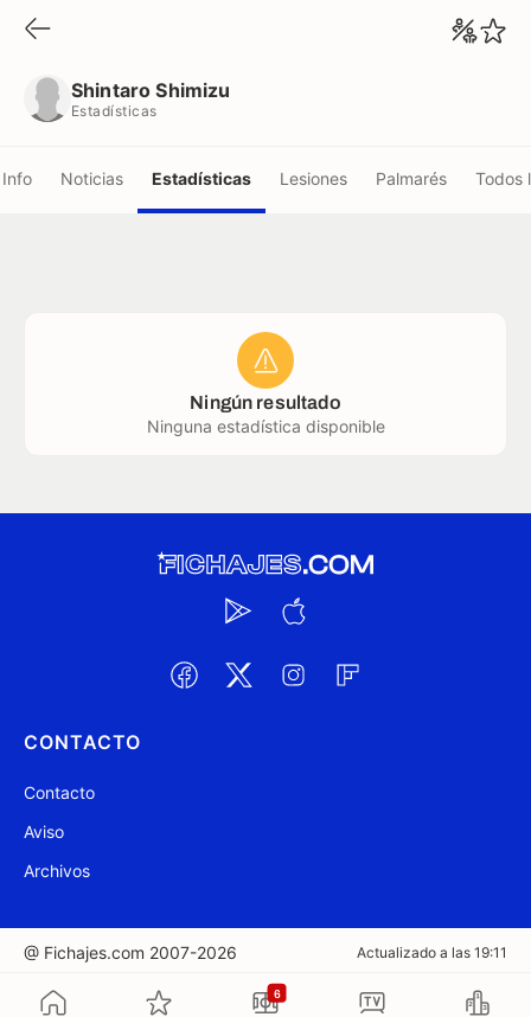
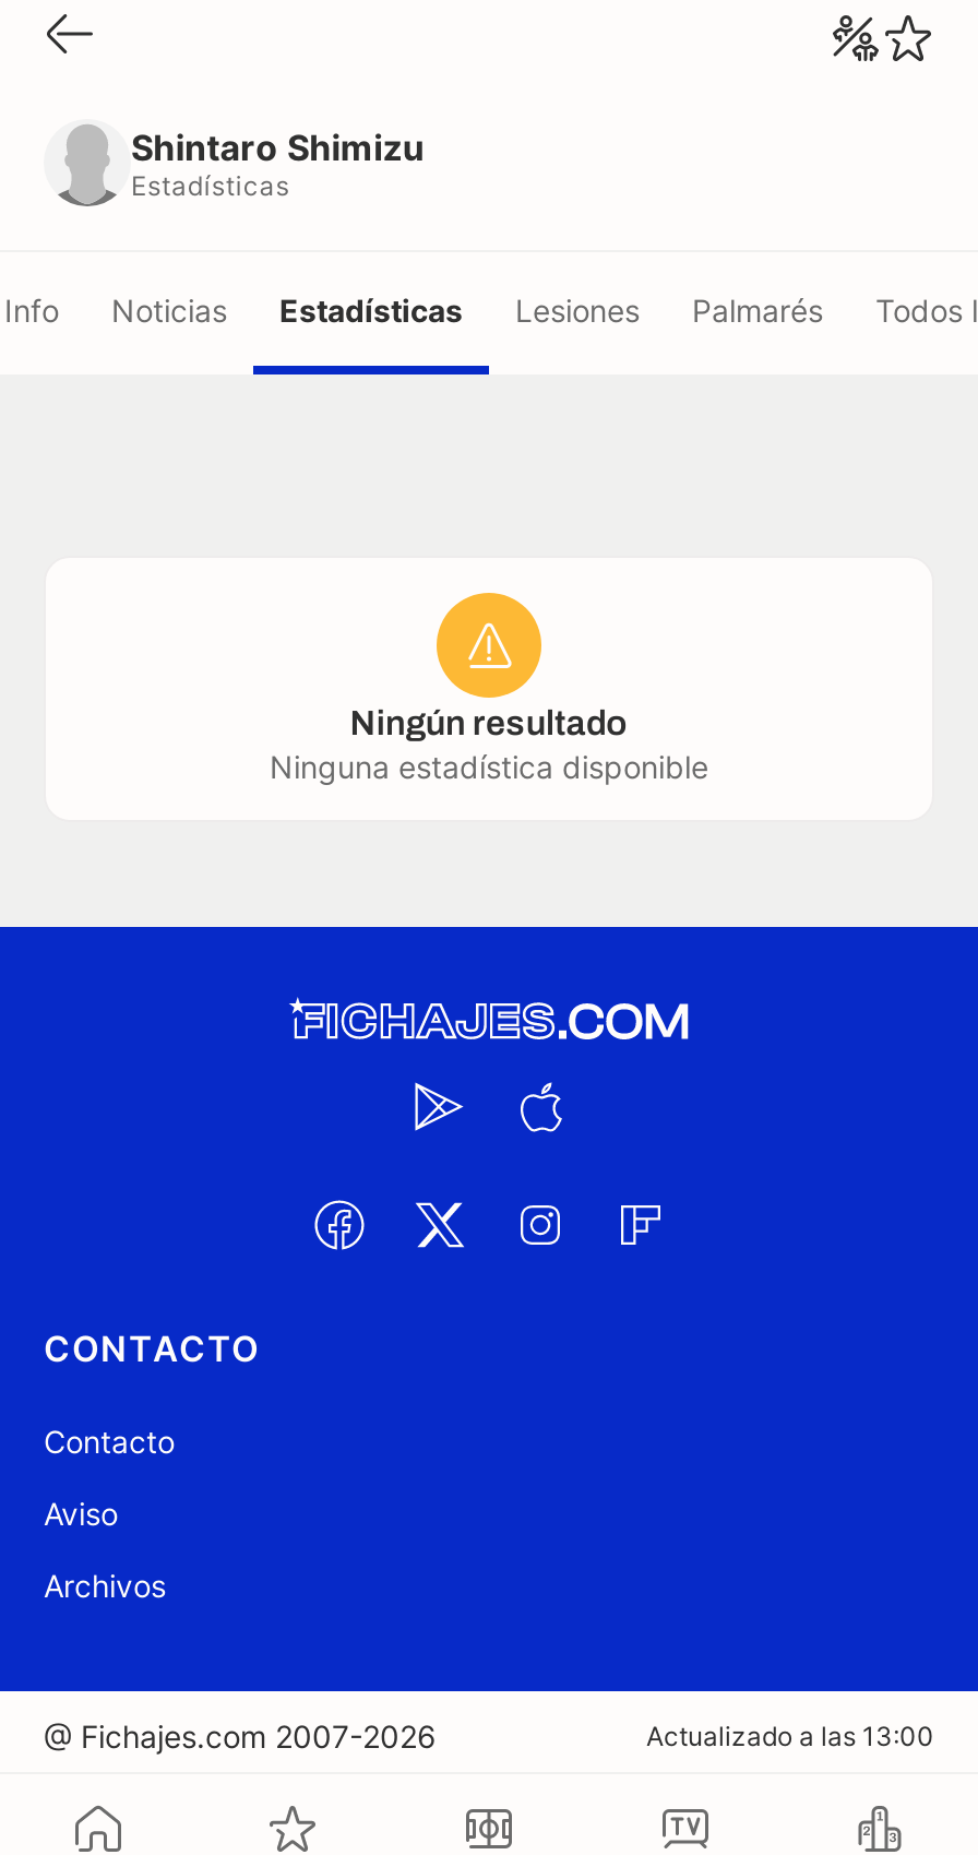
[357,944,507,961] Actualizado a las 19:11 -> [646,1720,934,1752] Actualizado a las 13:00
[273,987,280,1000] 6 -> none

